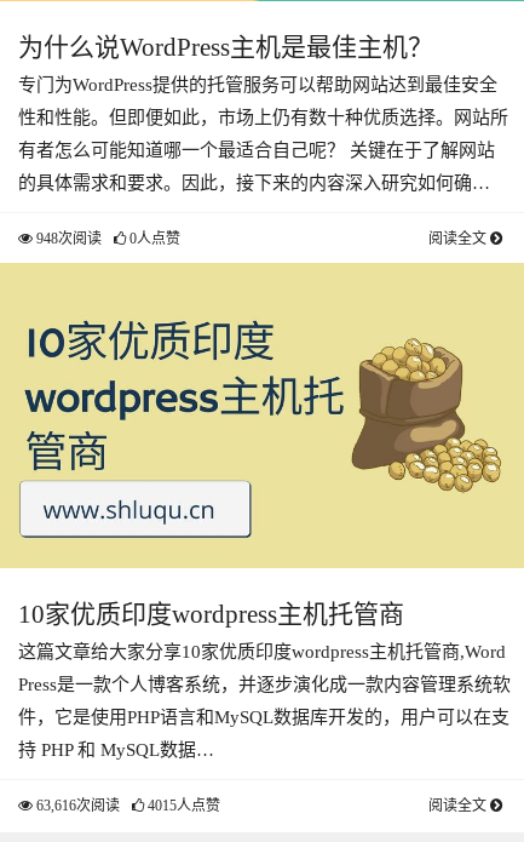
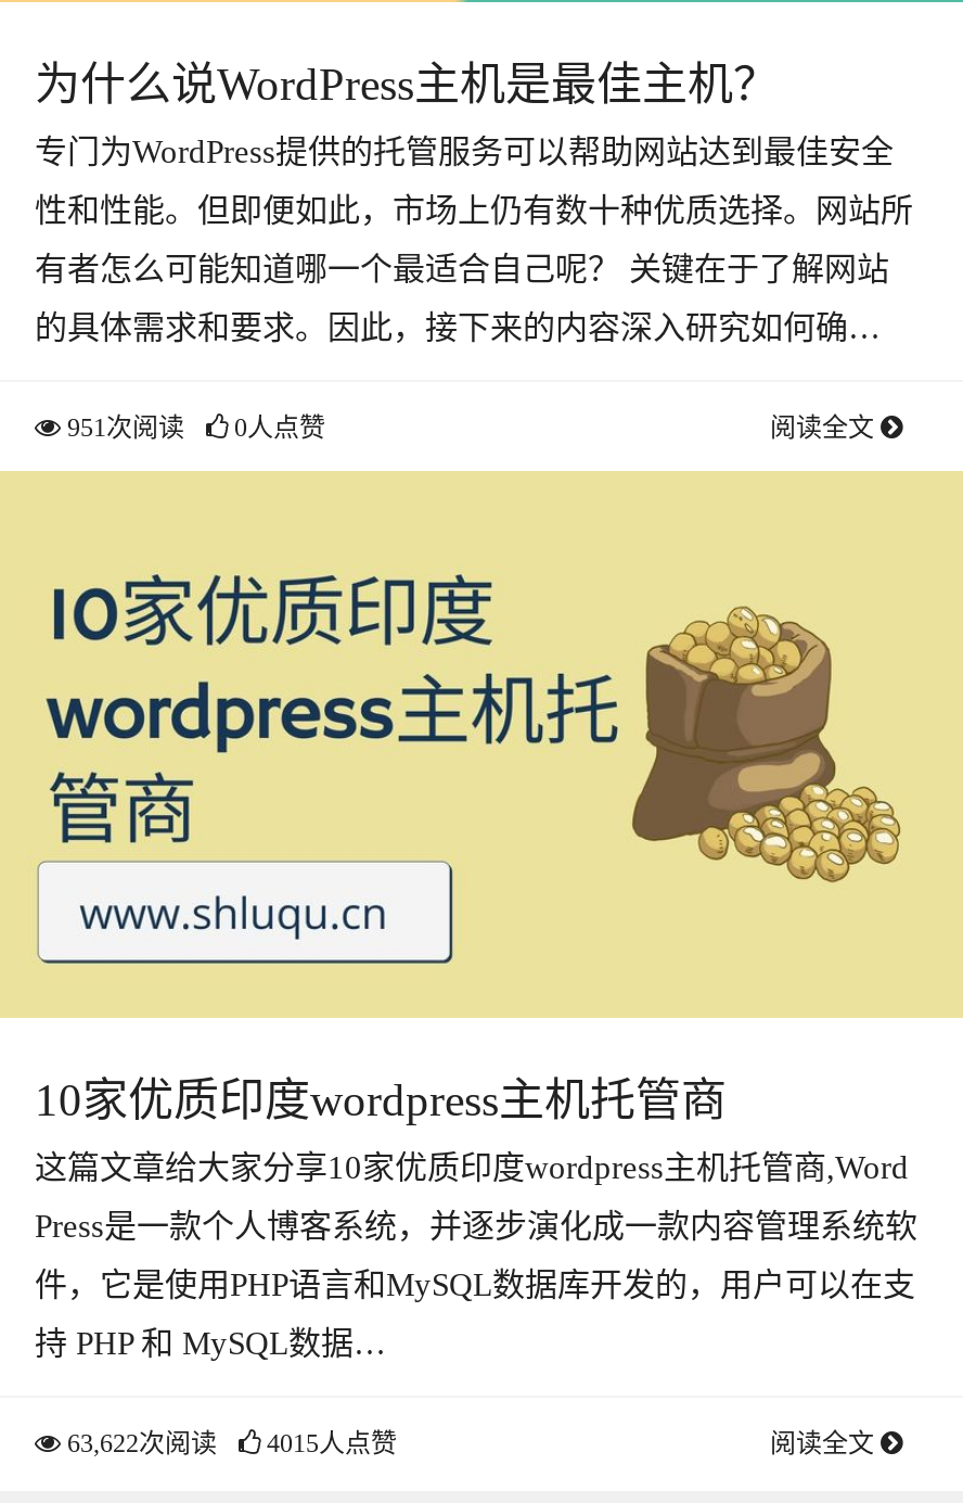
[33,230,180,247] 948次阅读 0人点赞 -> [61,412,325,442] 951次阅读 0人点赞
[33,797,220,814] 63,616次阅读 4015人点赞 -> [61,1427,397,1458] 63,622次阅读 4015人点赞

